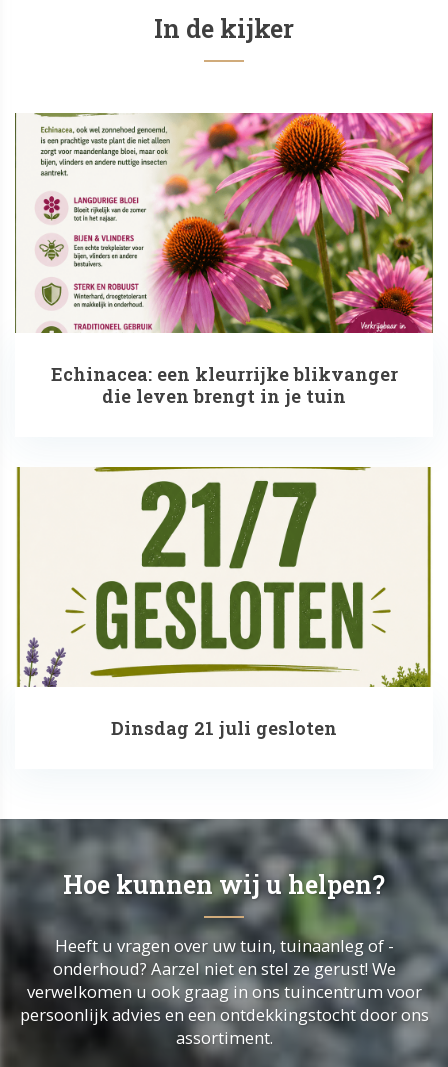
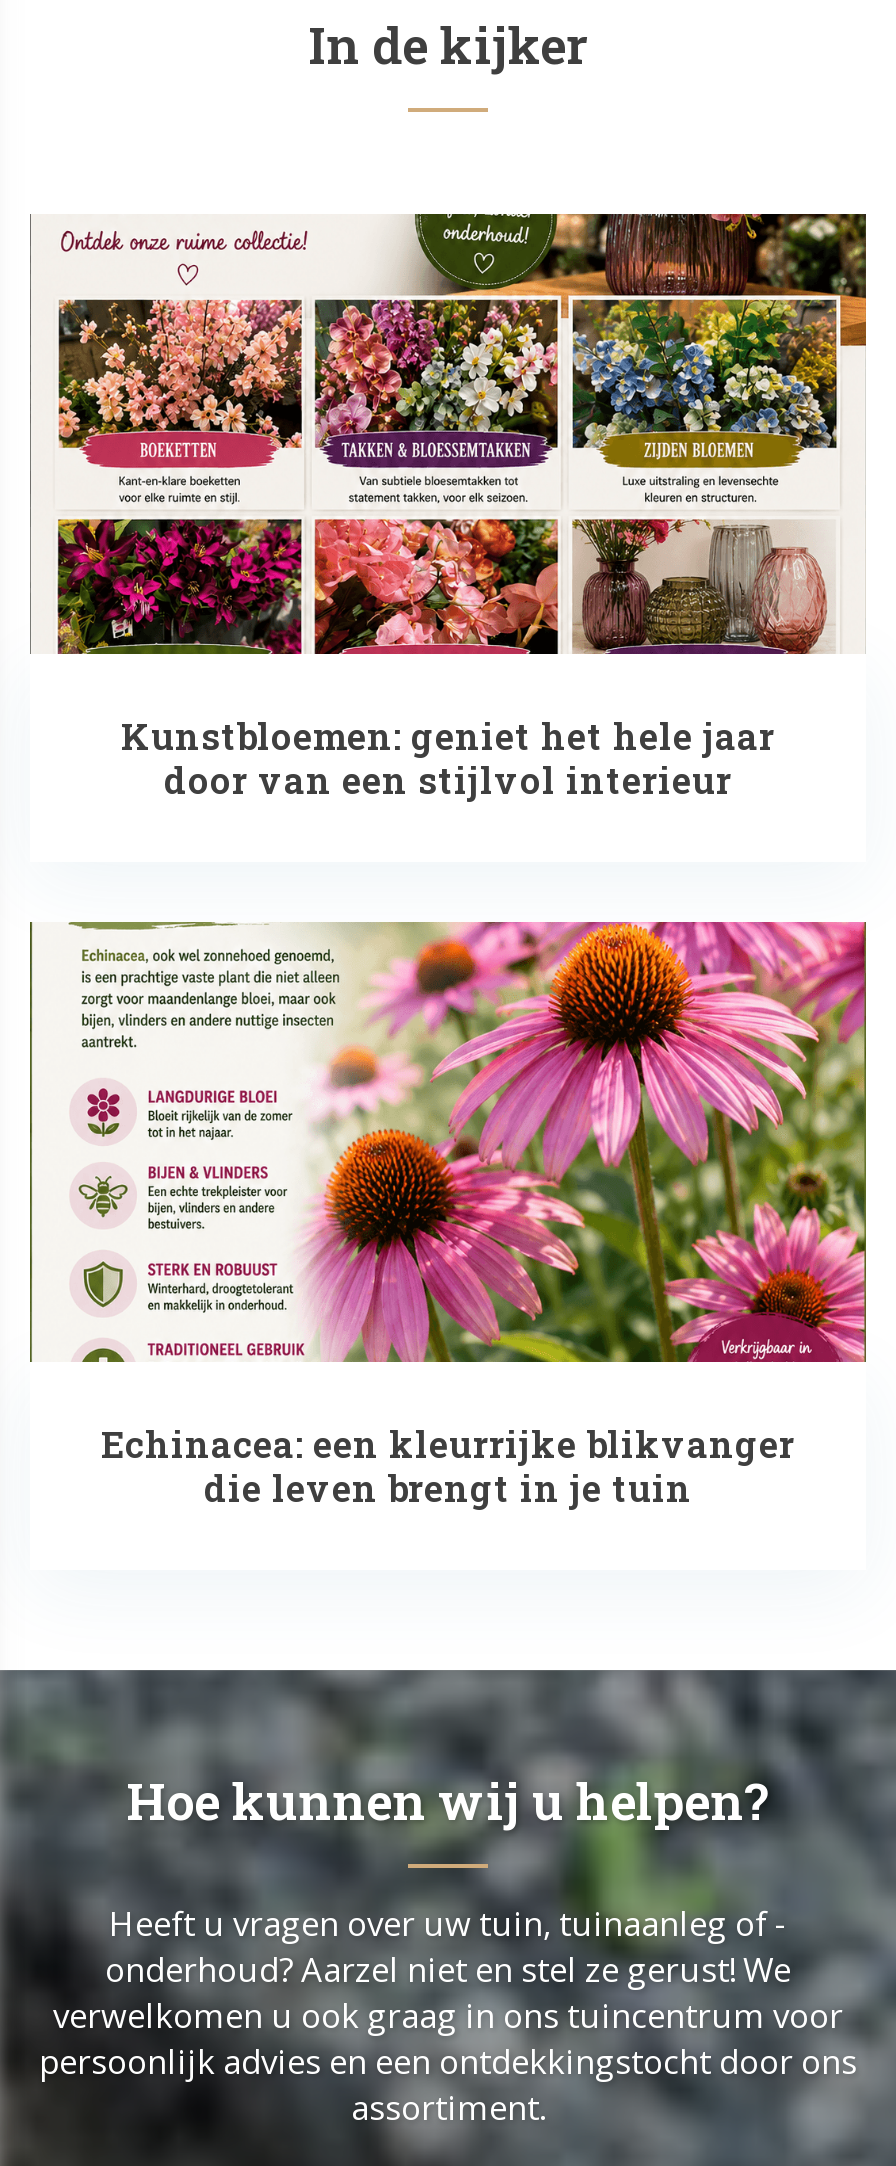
none -> [56,212,866,804] [image] | Kunstbloemen: geniet het hele jaar | door van een stijlvol interieur
moved [35,111,435,408] -> [70,918,870,1512]: [image] | Echinacea: een kleurrijke blikvanger | die leven brengt in je tuin
[15,466,433,740] [image] | Dinsdag 21 juli gesloten -> none

